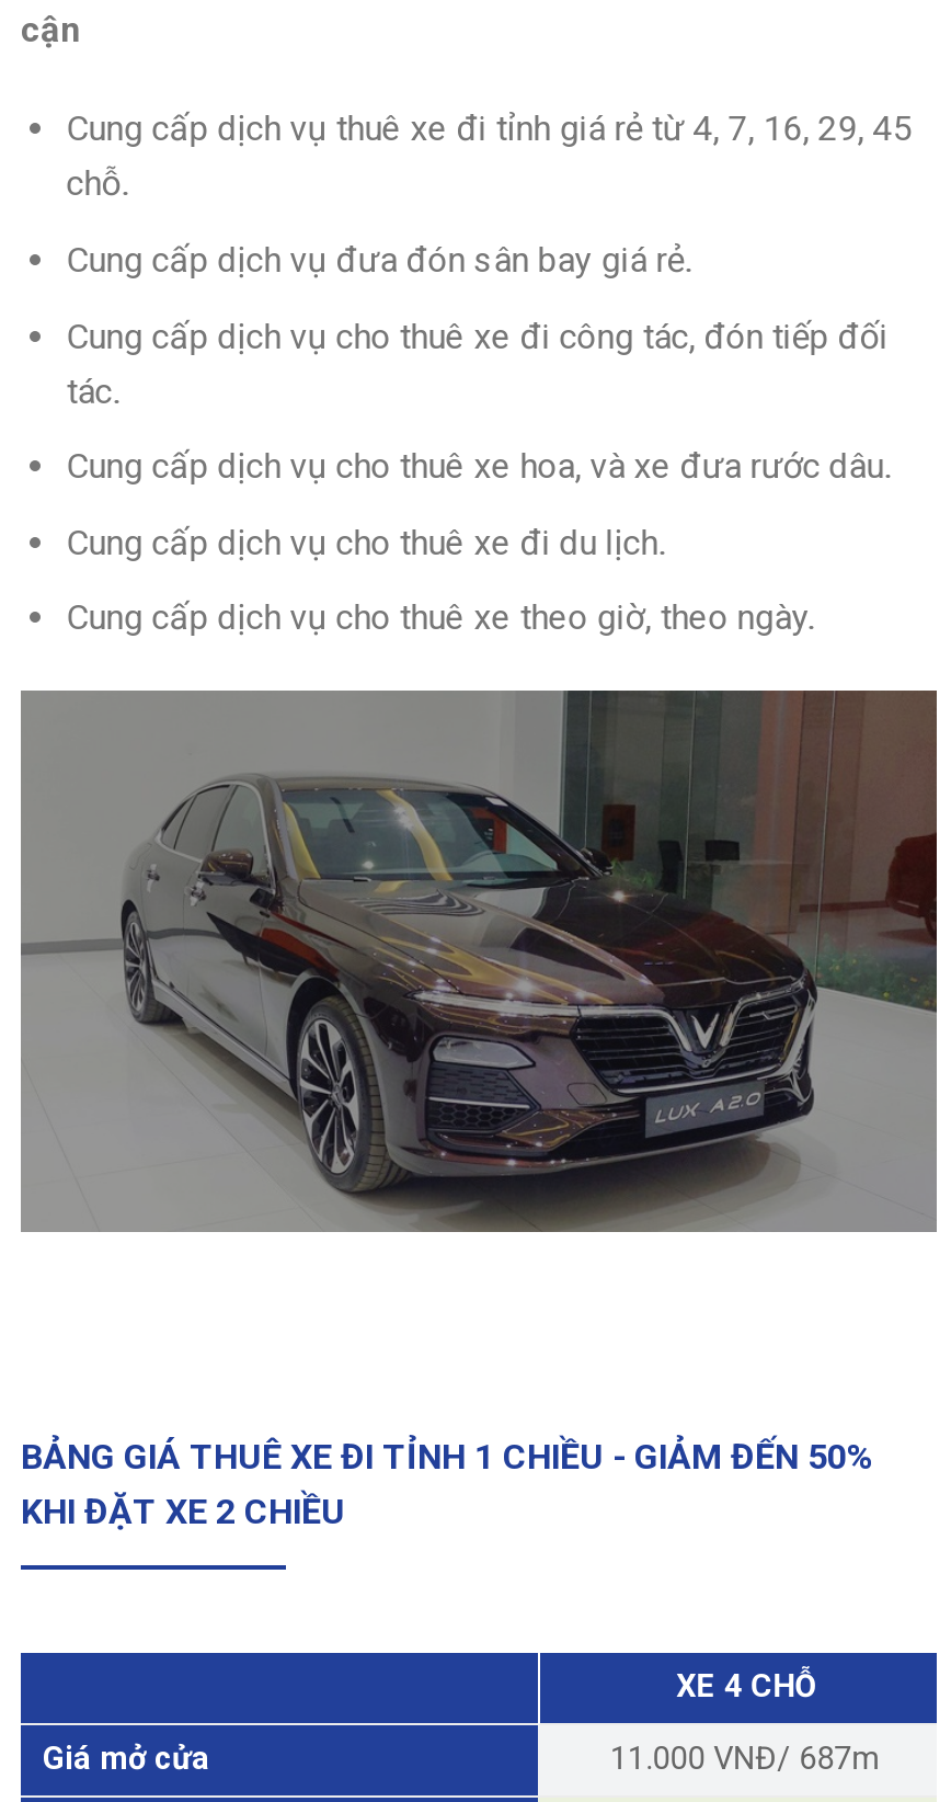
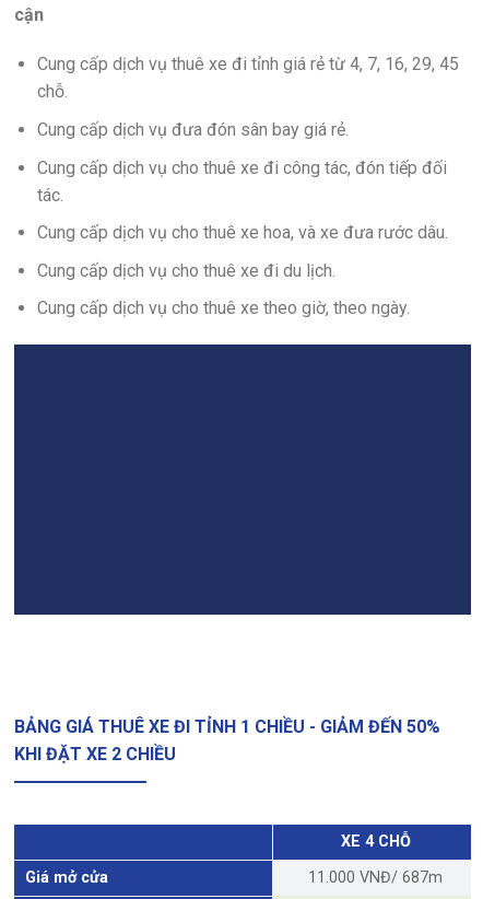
[21,688,937,1234] [image] -> none

